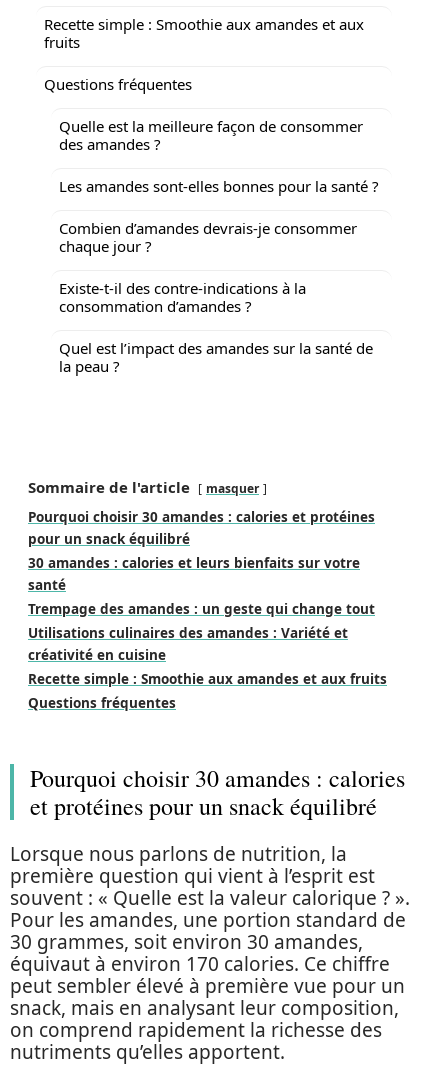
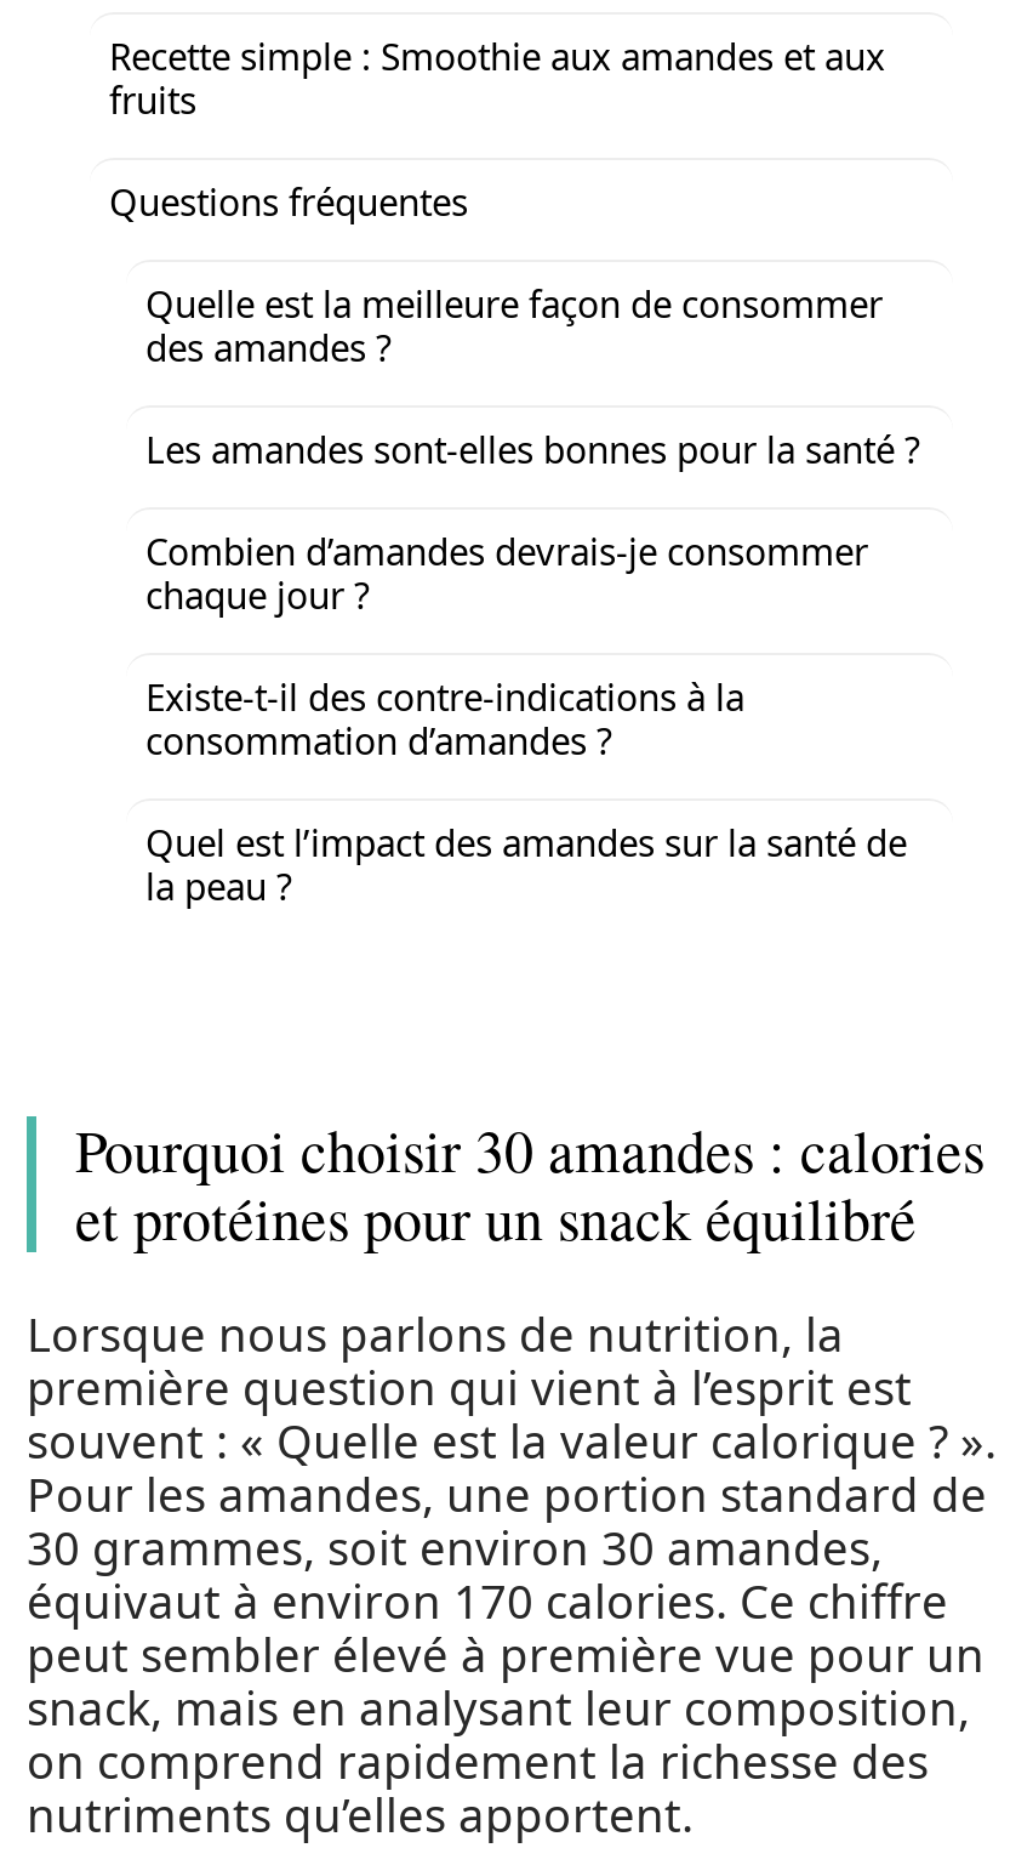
[28,477,387,712] Sommaire de l'article | masquer | Pourquoi choisir 30 amandes : calories et protéines | pour un snack équilibré | 30 amandes : calories et leurs bienfaits sur votre | santé | Trempage des amandes : un geste qui change tout | Utilisations culinaires des amandes : Variété et | créativité en cuisine | Recette simple : Smoothie aux amandes et aux fruits | Questions fréquentes -> none

